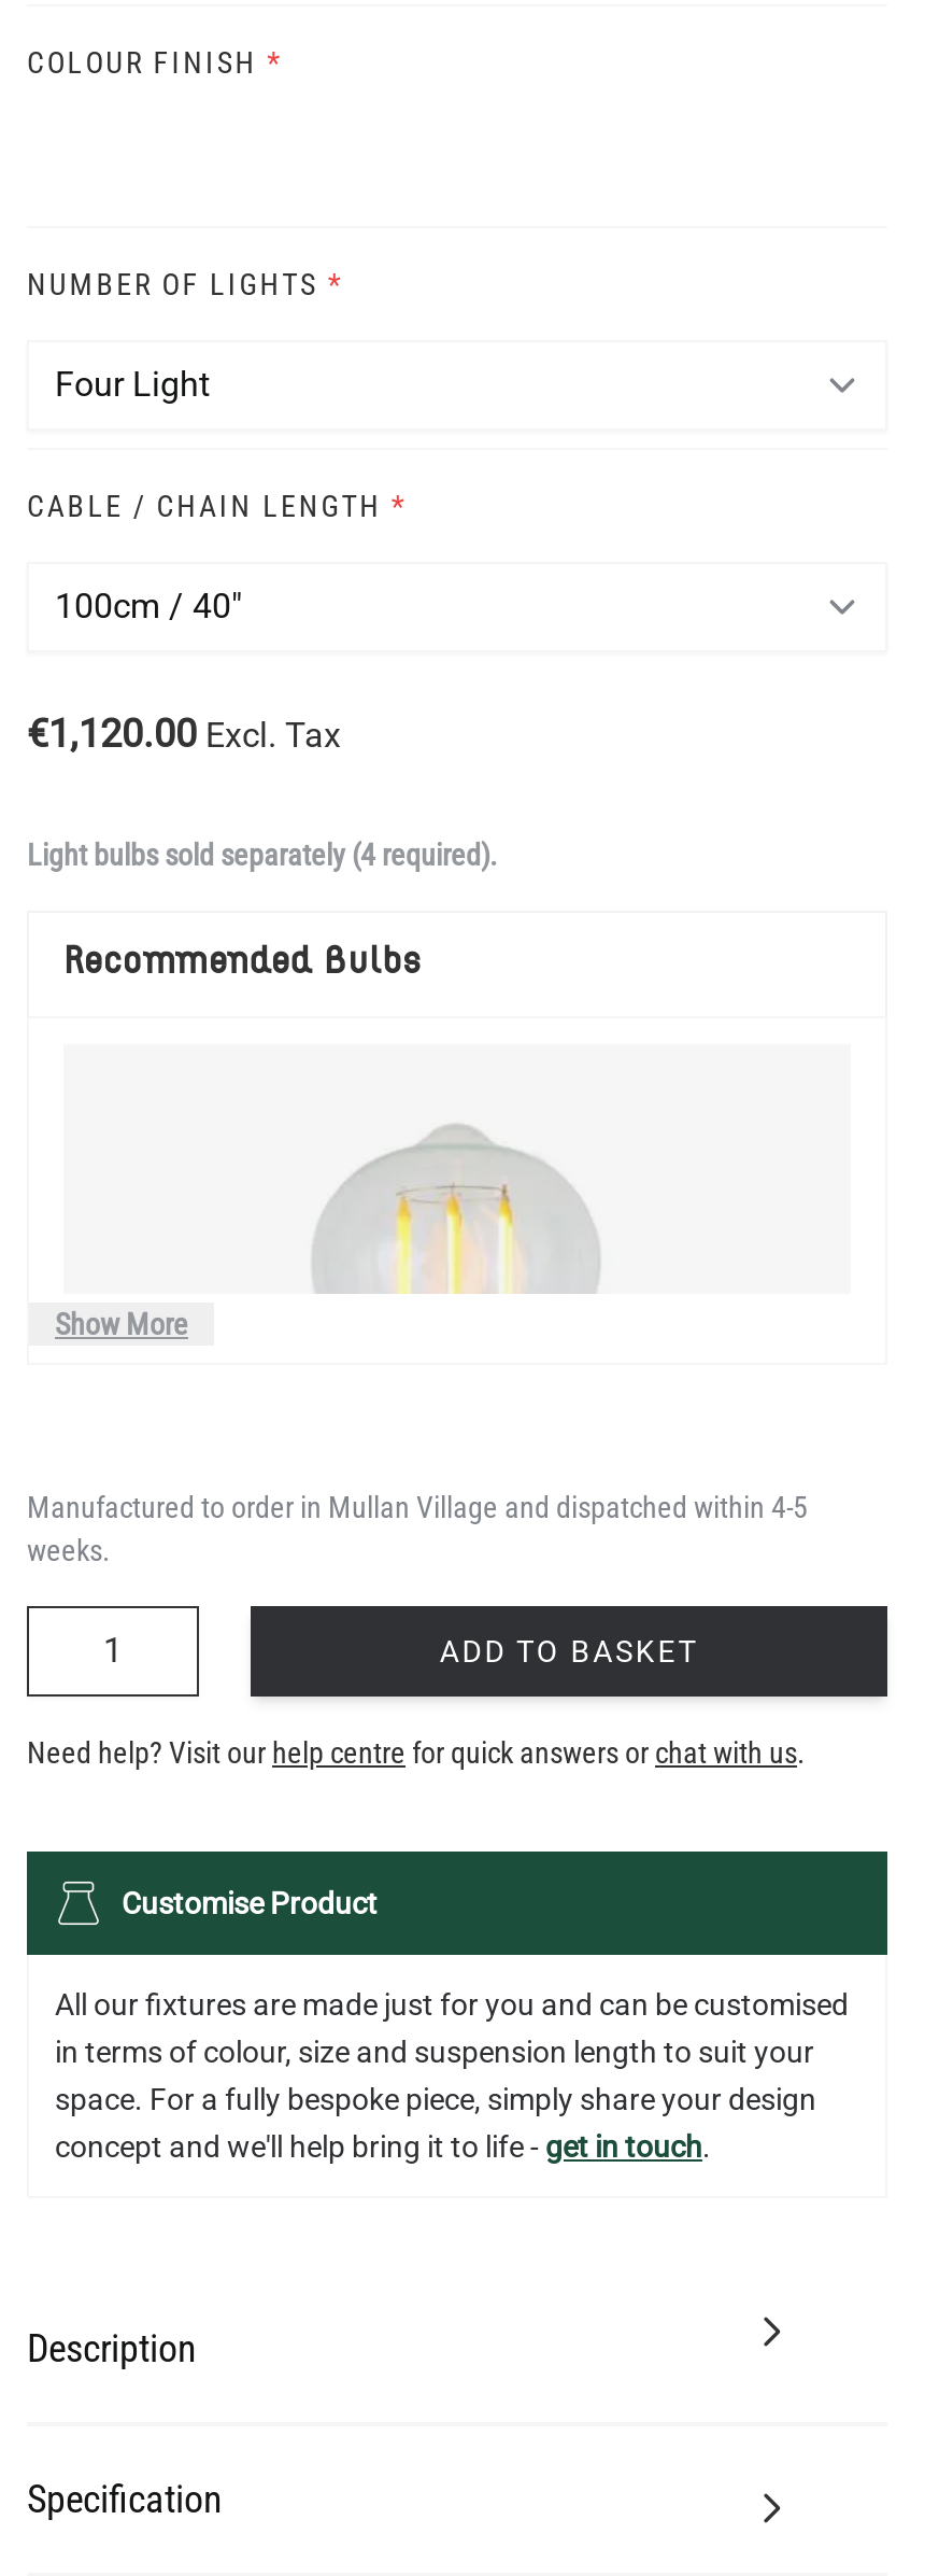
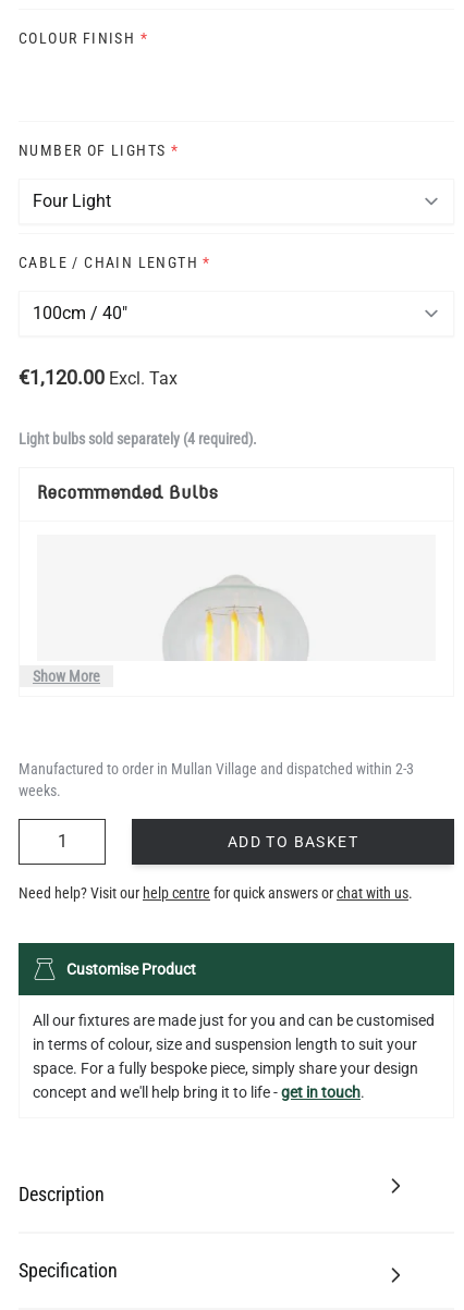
[27,1489,808,1524] Manufactured to order in Mullan Village and dispatched within 4-5 -> [19,760,414,777] Manufactured to order in Mullan Village and dispatched within 2-3

